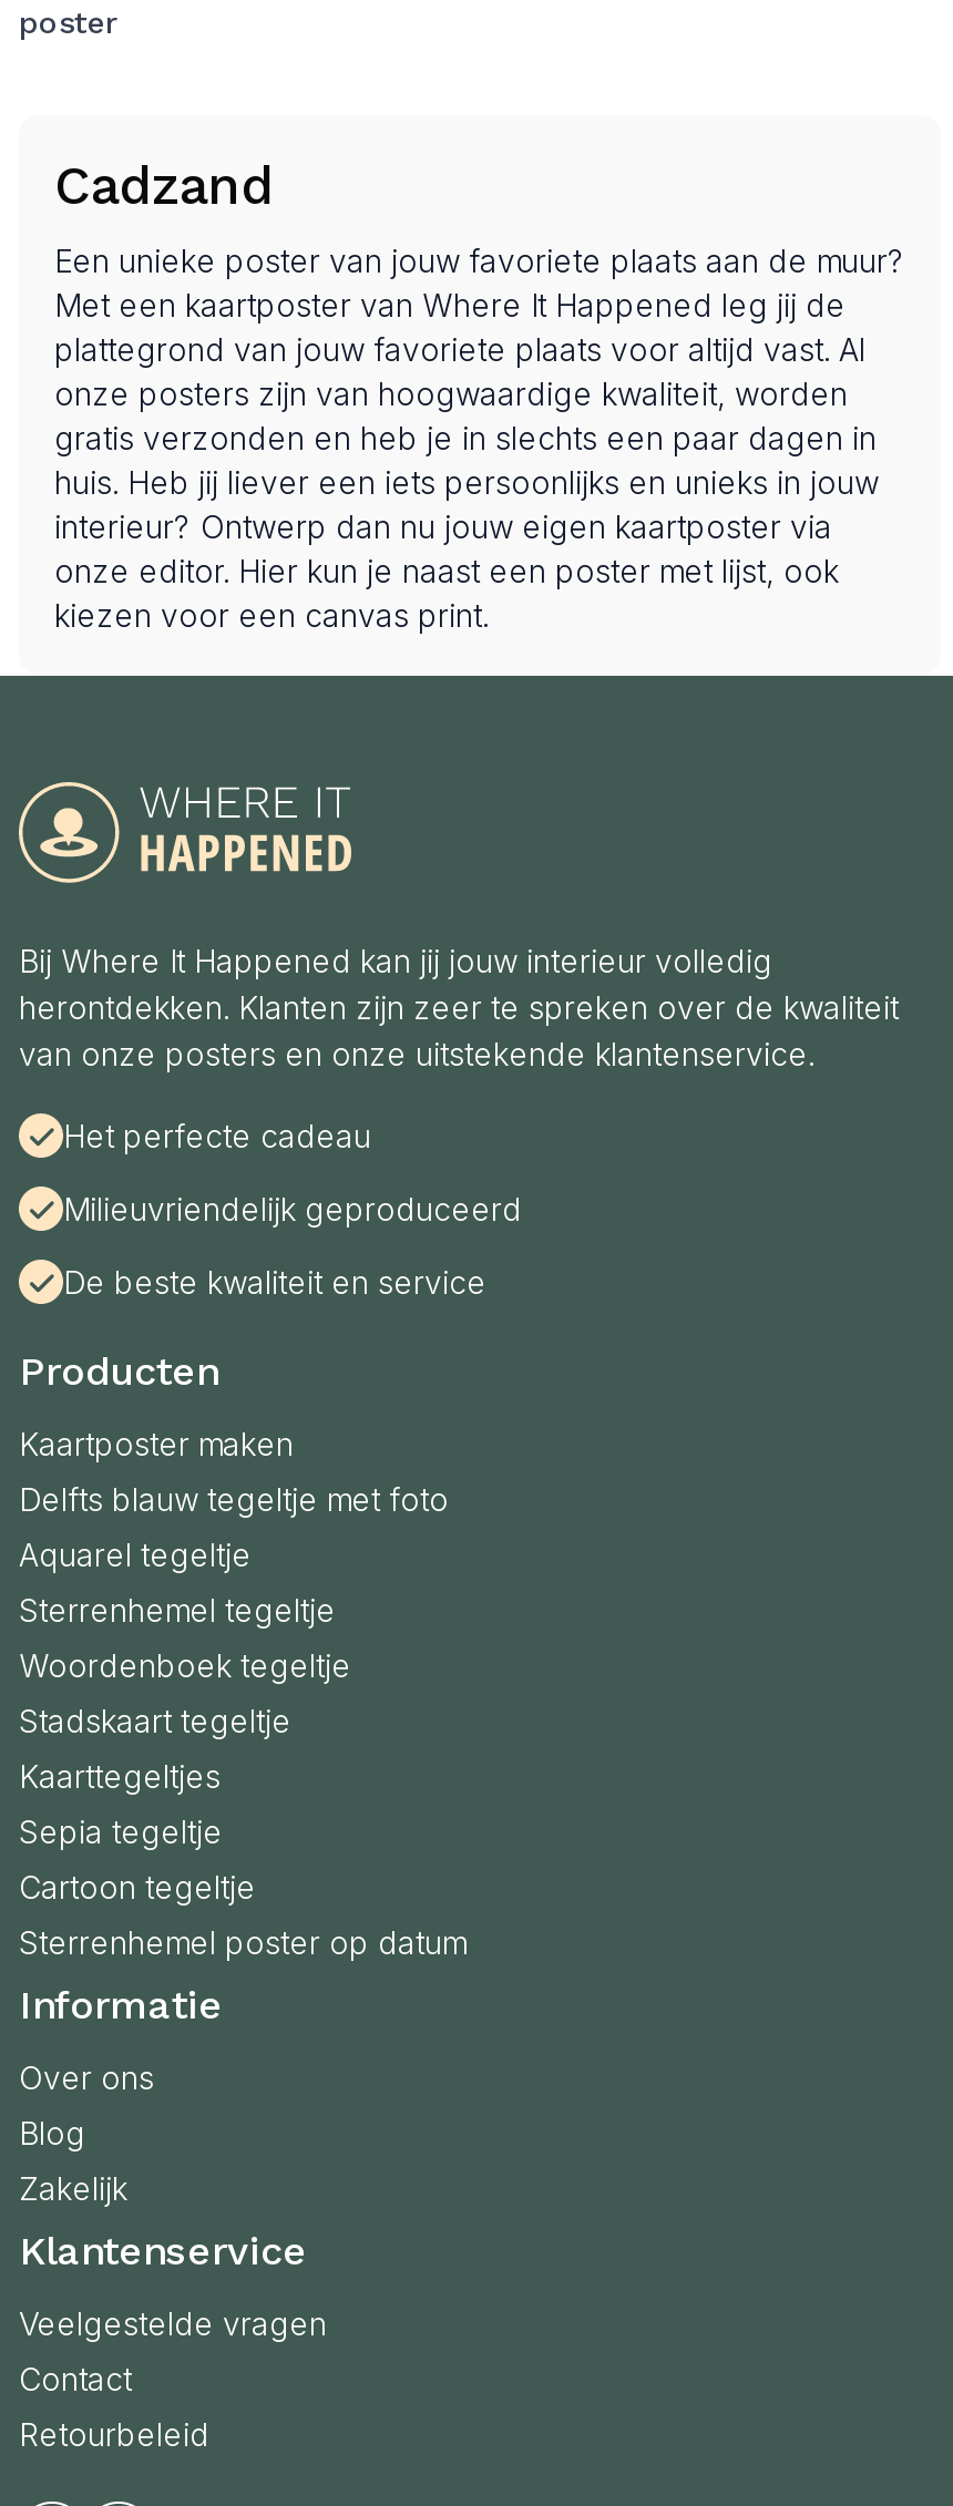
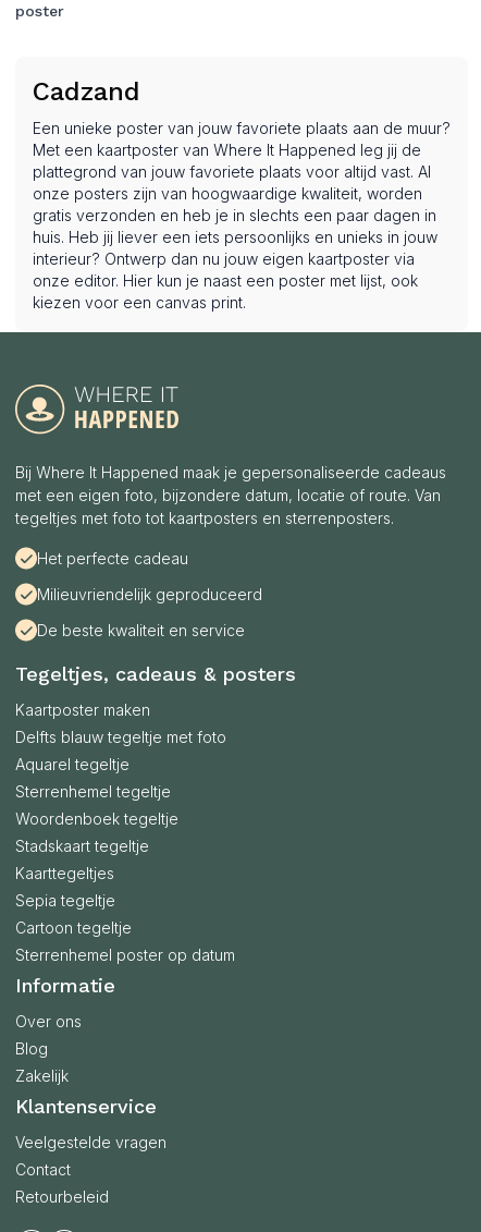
[19,941,899,1072] Bij Where It Happened kan jij jouw interieur volledig | herontdekken. Klanten zijn zeer te spreken over de kwaliteit | van onze posters en onze uitstekende klantenservice. -> [15,463,446,527] Bij Where It Happened maak je gepersonaliseerde cadeaus | met een eigen foto, bijzondere datum, locatie of route. Van | tegeltjes met foto tot kaartposters en sterrenposters.
[19,1346,218,1393] Producten -> [15,662,296,685] Tegeltjes, cadeaus & posters

